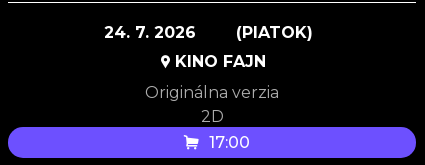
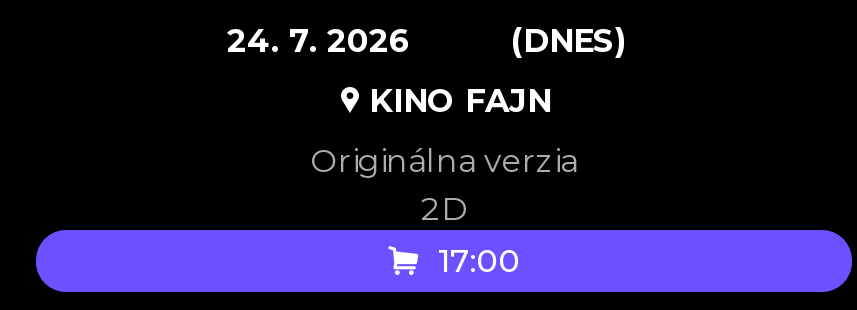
[236,23,313,42] (PIATOK) -> [511,21,627,59] (DNES)

